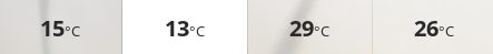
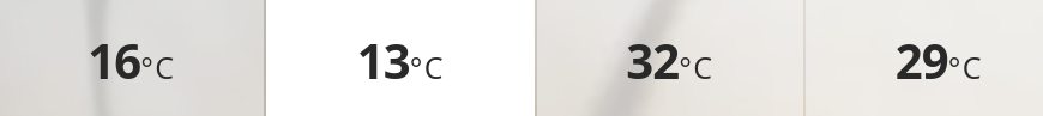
[40,12,80,43] 15°C -> [88,27,174,94] 16°C
[289,12,330,43] 29°C -> [626,27,712,94] 32°C
[414,12,454,43] 26°C -> [895,27,982,94] 29°C

